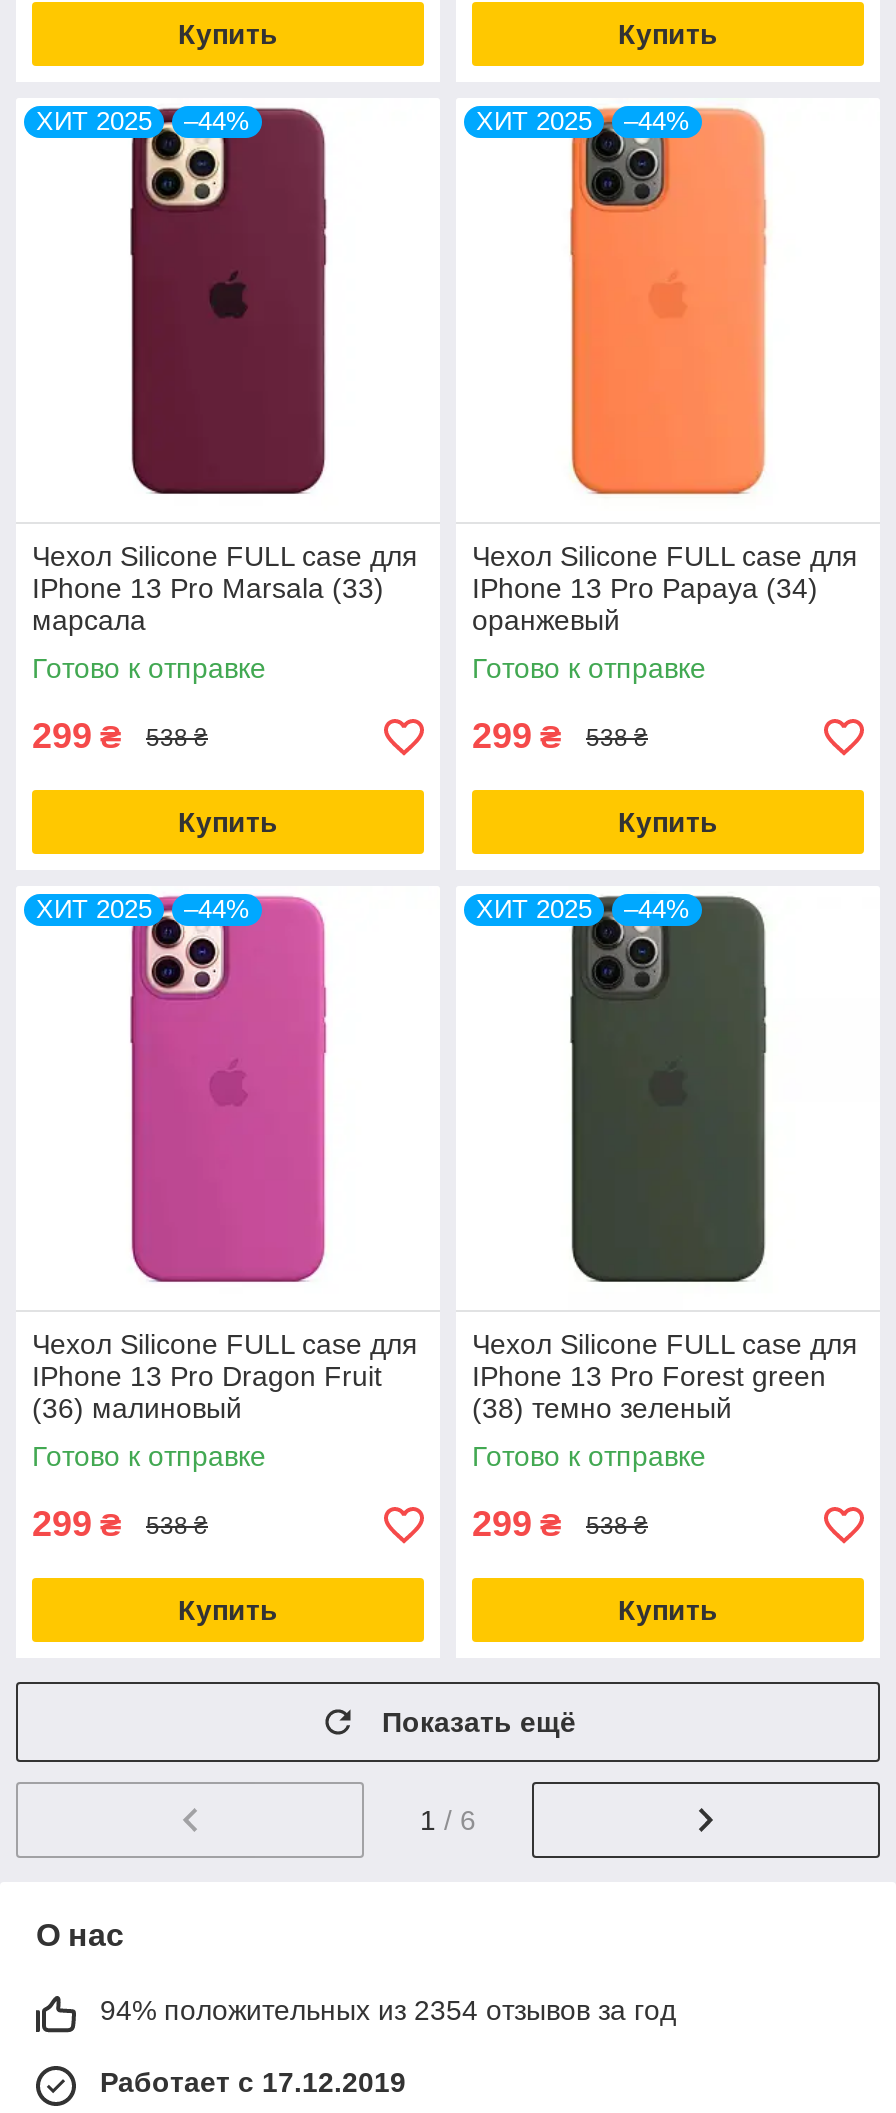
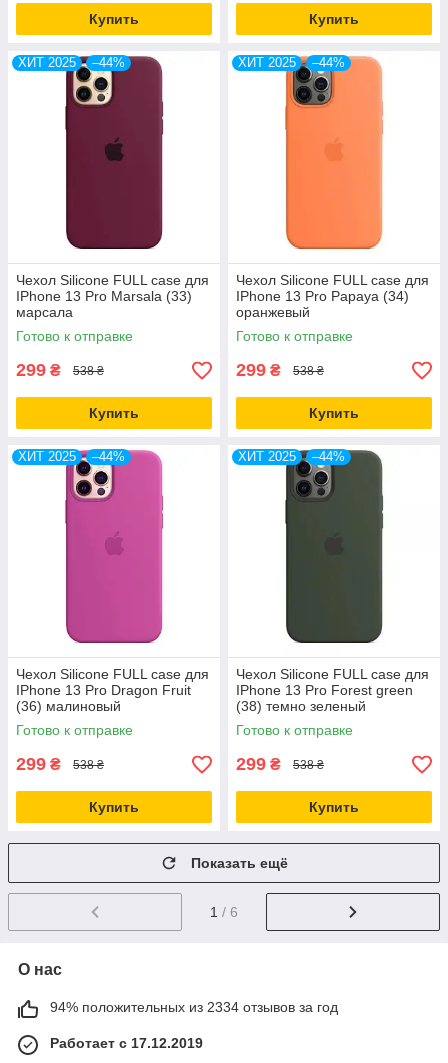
[100,1994,676,2026] 94% положительных из 2354 отзывов за год -> [50,999,338,1015] 94% положительных из 2334 отзывов за год

